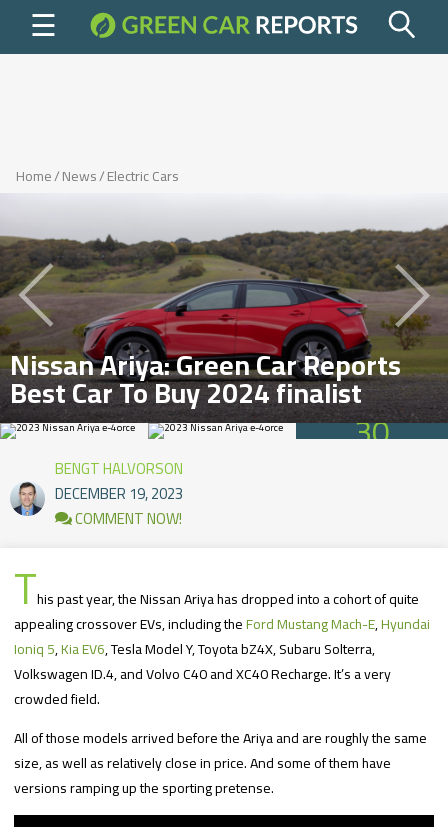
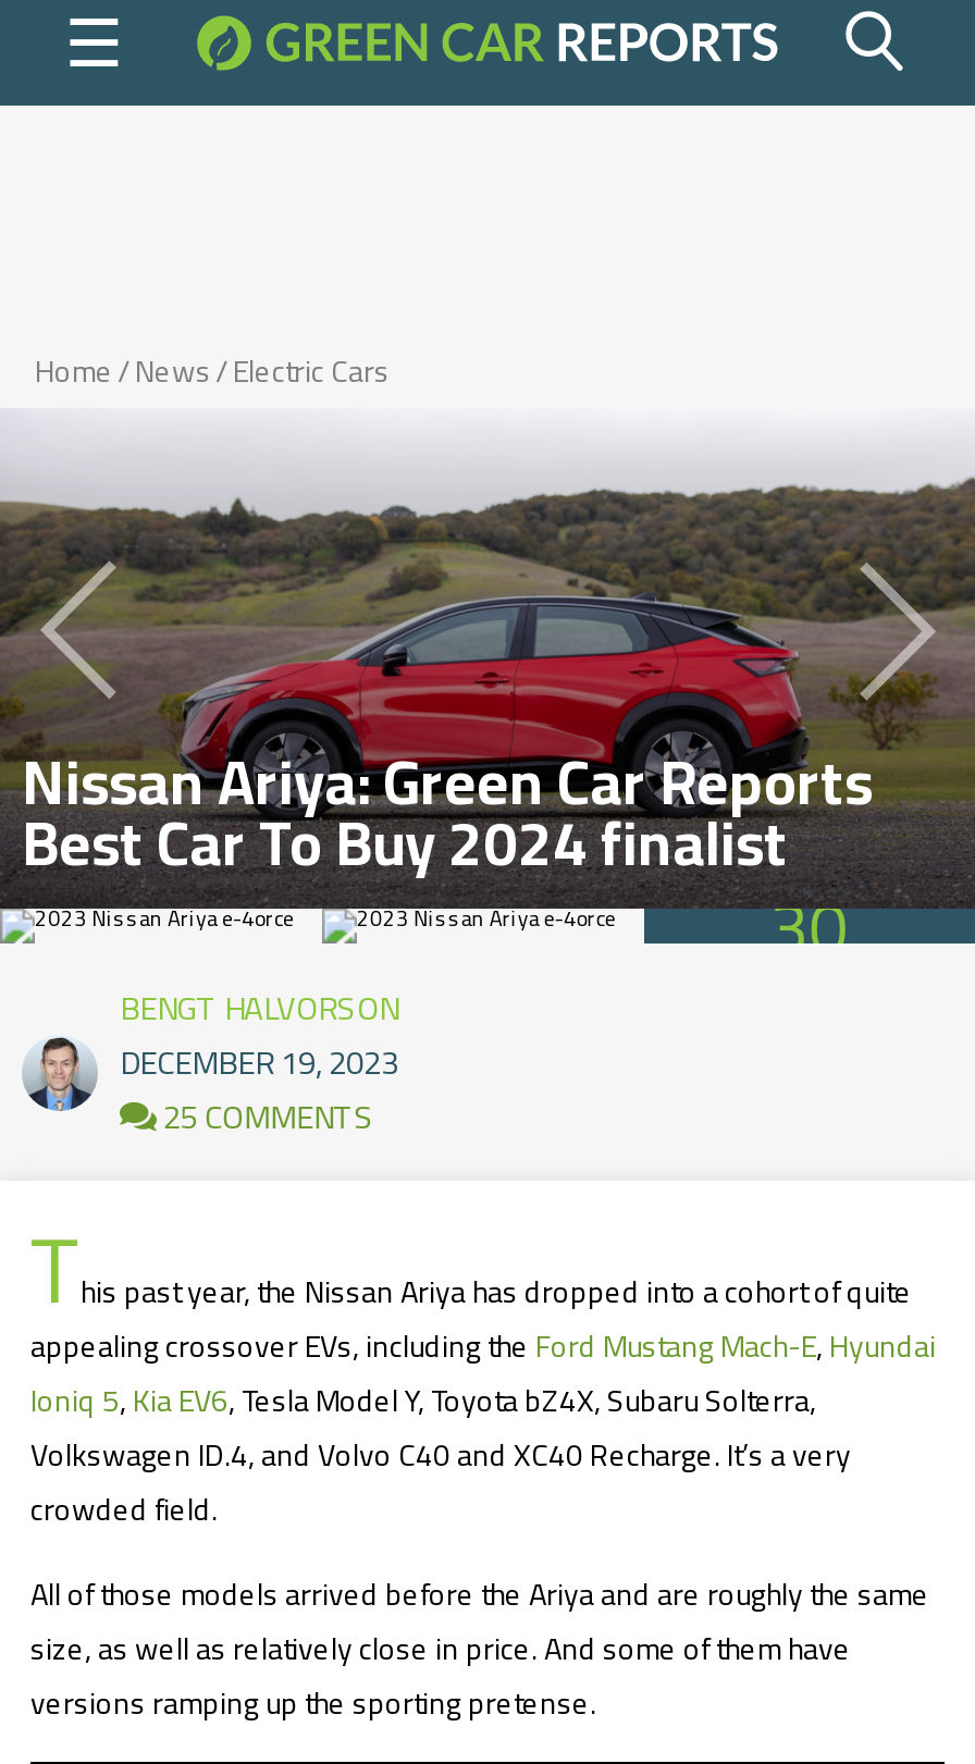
[75,504,182,533] COMMENT NOW! -> [163,1085,374,1148] 25 COMMENTS

